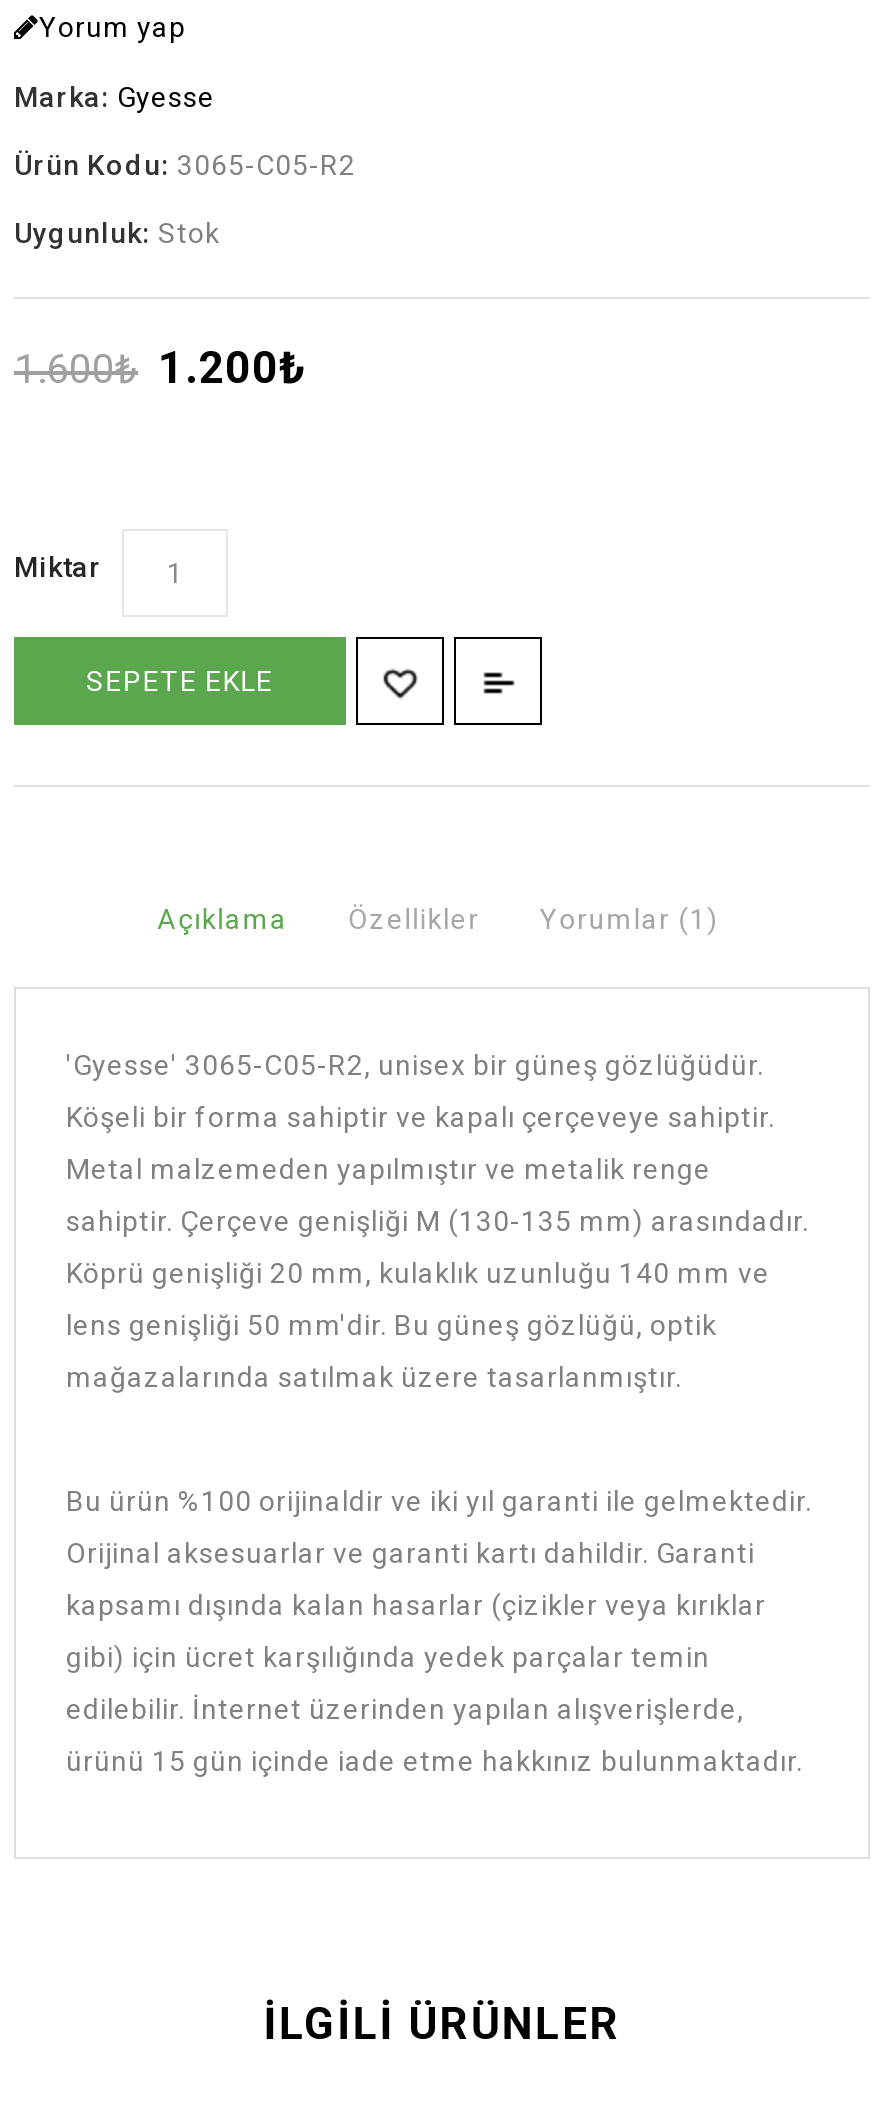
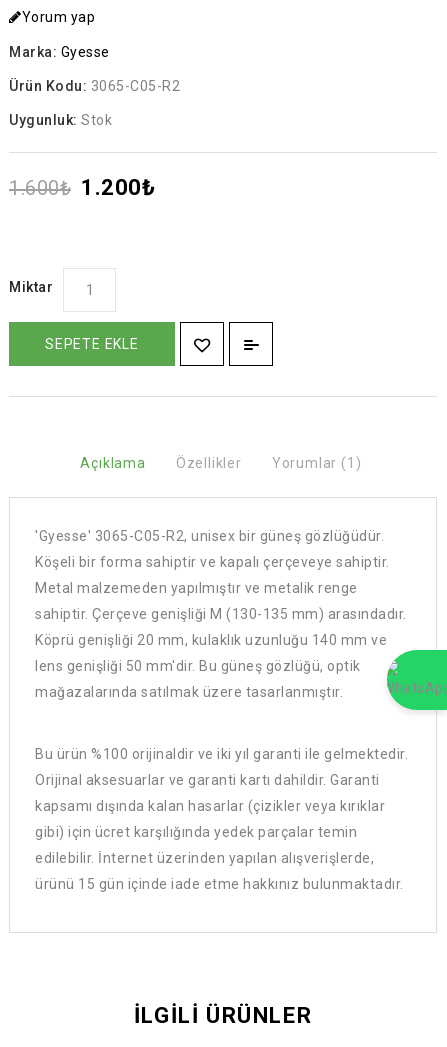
none -> [386,649,444,712] [image]

